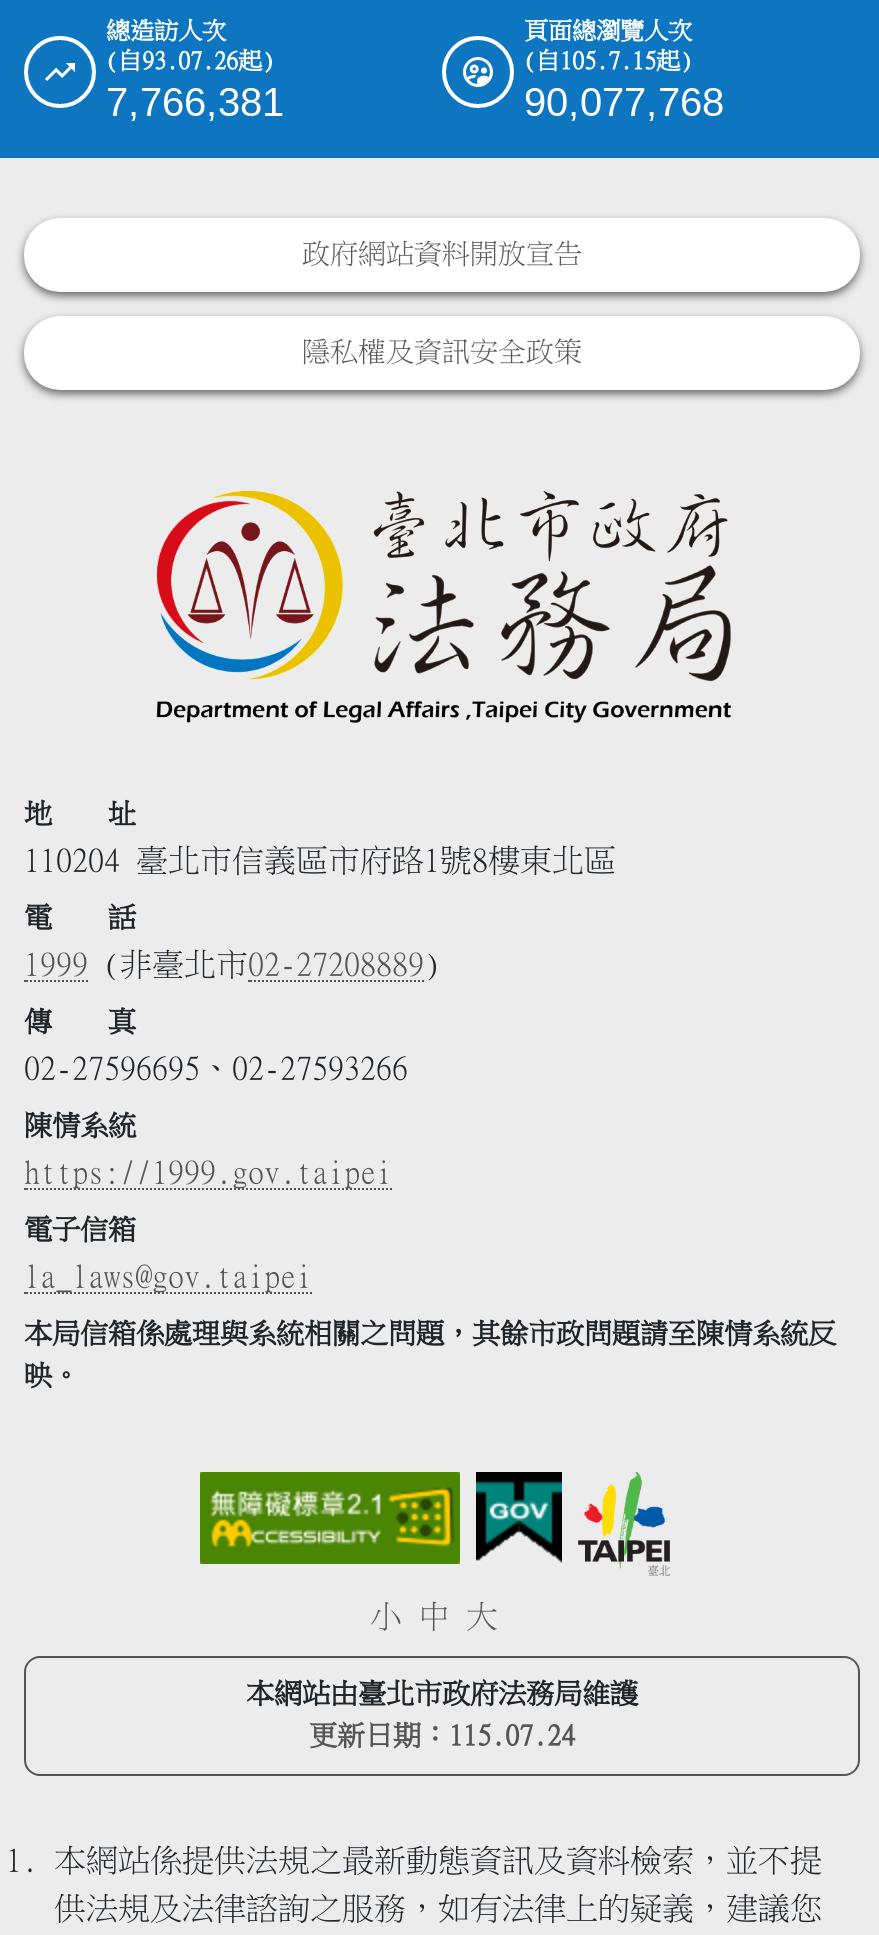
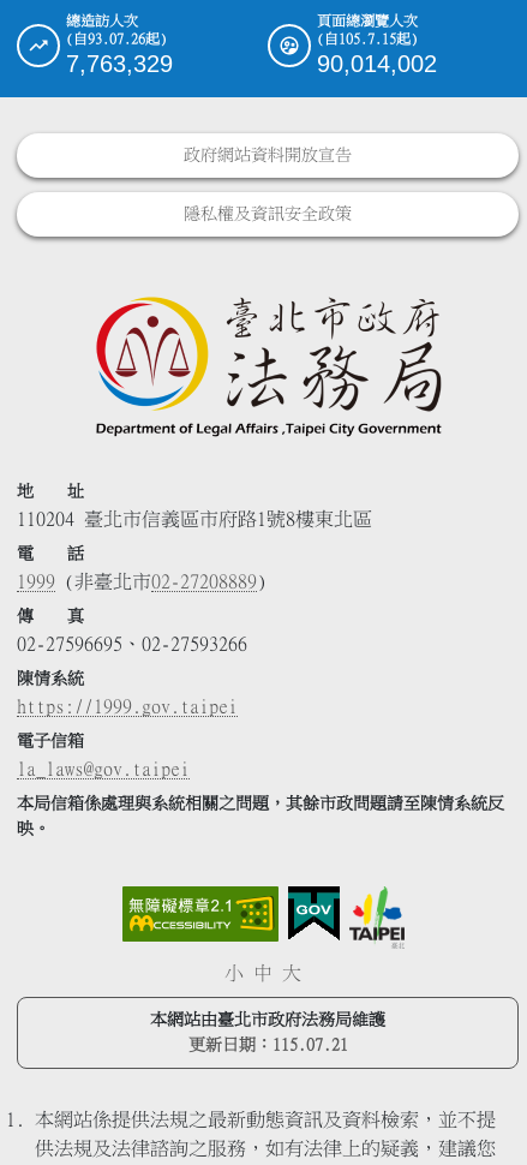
[106,80,284,124] 7,766,381 -> [66,50,173,77] 7,763,329
[524,80,724,124] 90,077,768 -> [317,50,437,77] 90,014,002
[309,1722,575,1750] 更新日期：115.07.24 -> [188,1036,348,1053] 更新日期：115.07.21

